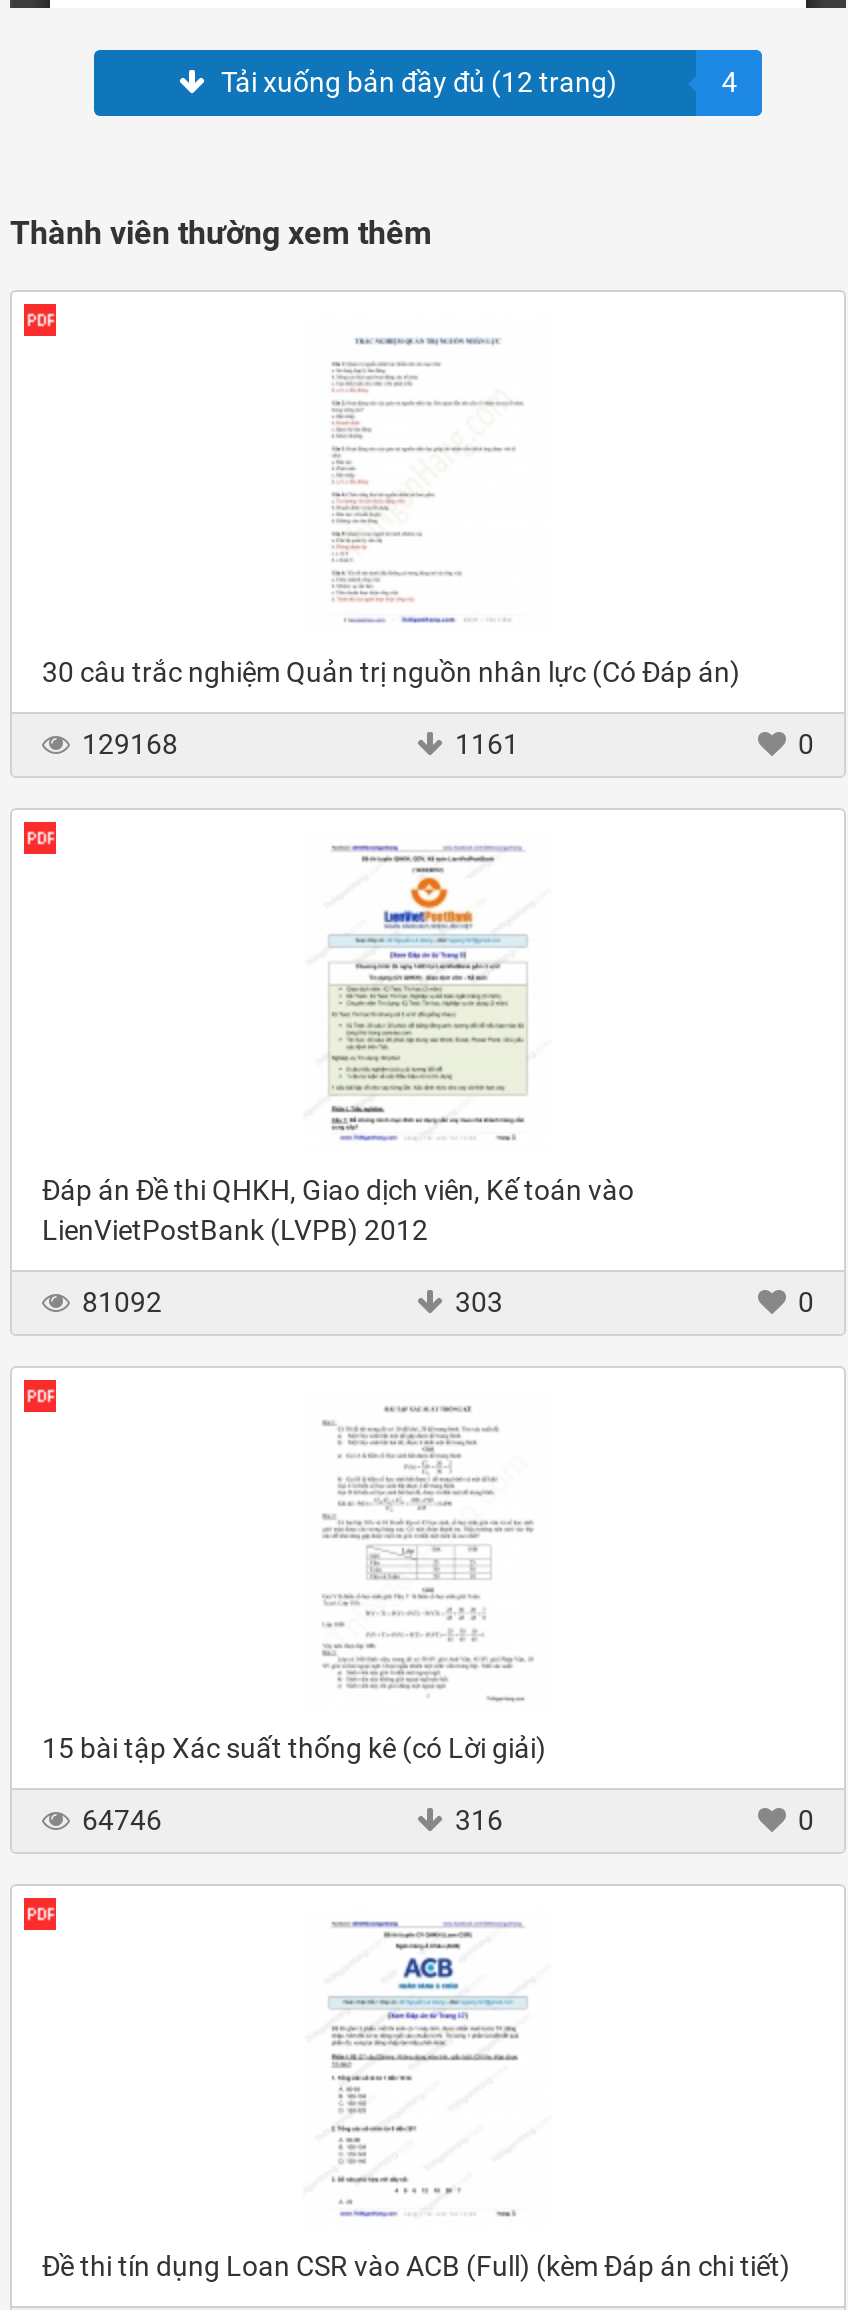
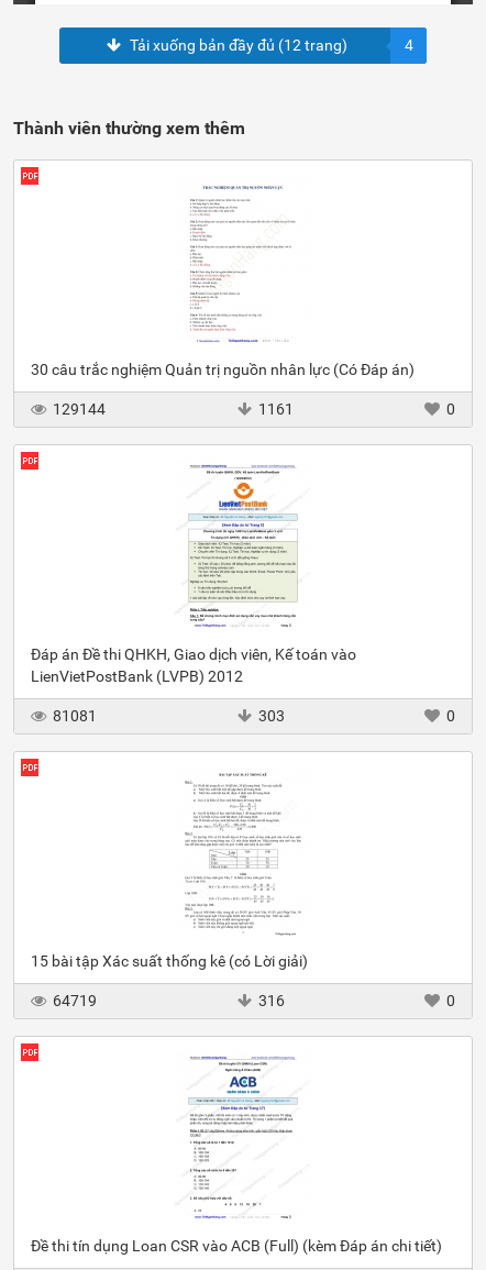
[76,728,178,760] 129168 -> [49,400,106,418] 129144
[76,1286,162,1318] 81092 -> [49,707,97,725] 81081
[76,1804,162,1836] 64746 -> [49,992,97,1009] 64719

